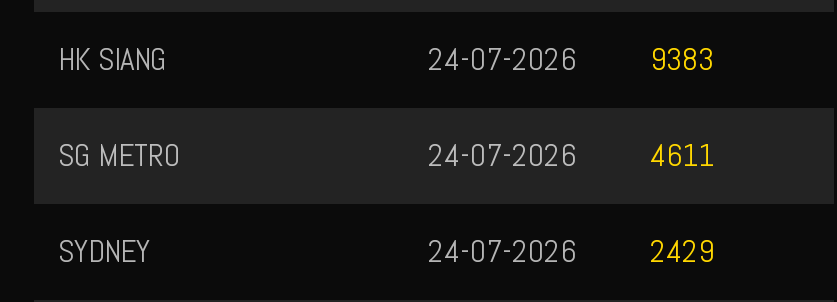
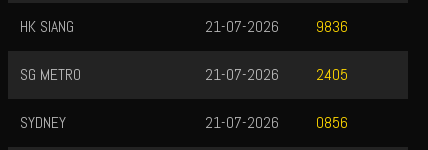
[428,40,576,80] 24-07-2026 -> [205,17,279,37] 21-07-2026
[650,41,714,81] 9383 -> [316,17,348,37] 9836
[428,136,576,176] 24-07-2026 -> [205,65,279,85] 21-07-2026
[650,137,714,177] 4611 -> [316,65,348,85] 2405
[428,232,576,272] 24-07-2026 -> [205,113,279,133] 21-07-2026
[650,233,714,273] 2429 -> [316,113,348,133] 0856

